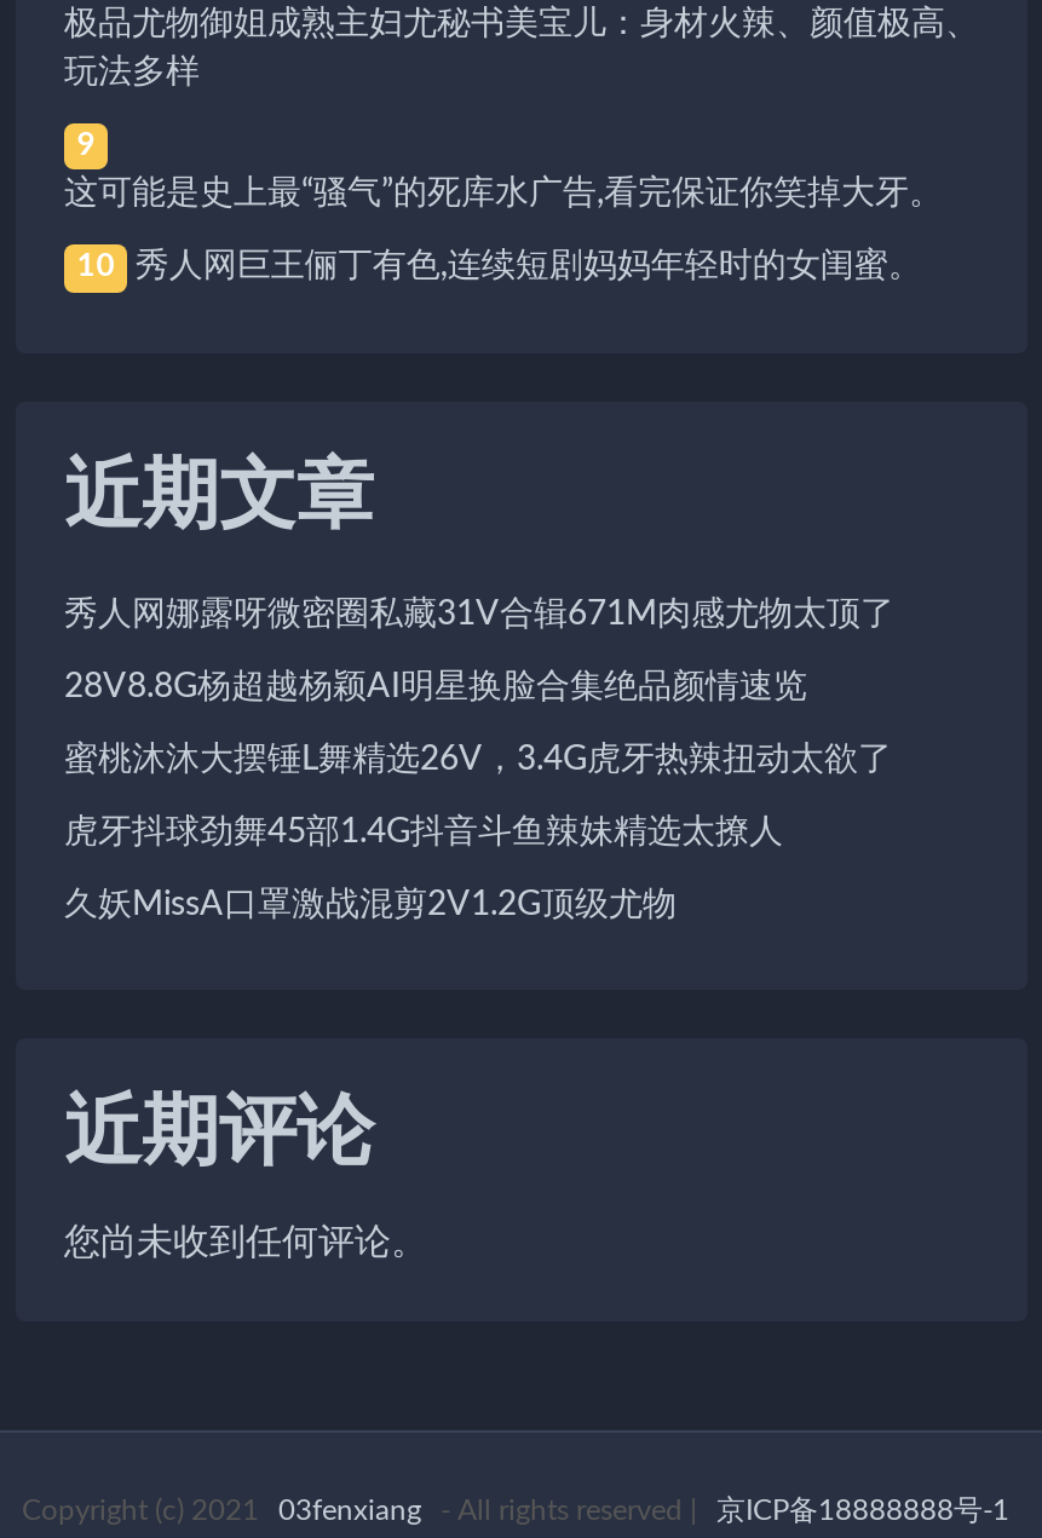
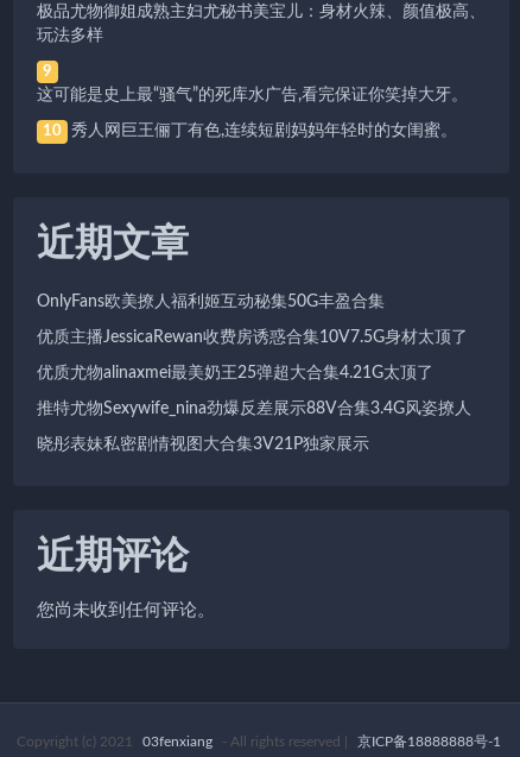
[64,597,894,631] 秀人网娜露呀微密圈私藏31V合辑671M肉感尤物太顶了 -> [37,293,385,310] OnlyFans欧美撩人福利姬互动秘集50G丰盈合集
[64,669,807,703] 28V8.8G杨超越杨颖AI明星换脸合集绝品颜情速览 -> [37,329,468,345] 优质主播JessicaRewan收费房诱惑合集10V7.5G身材太顶了
[64,742,892,776] 蜜桃沐沐大摆锤L舞精选26V，3.4G虎牙热辣扭动太欲了 -> [37,364,433,381] 优质尤物alinaxmei最美奶王25弹超大合集4.21G太顶了
[64,815,783,849] 虎牙抖球劲舞45部1.4G抖音斗鱼辣妹精选太撩人 -> [37,400,471,417] 推特尤物Sexywife_nina劲爆反差展示88V合集3.4G风姿撩人
[64,887,677,921] 久妖MissA口罩激战混剪2V1.2G顶级尤物 -> [37,436,369,452] 晓彤表妹私密剧情视图大合集3V21P独家展示

